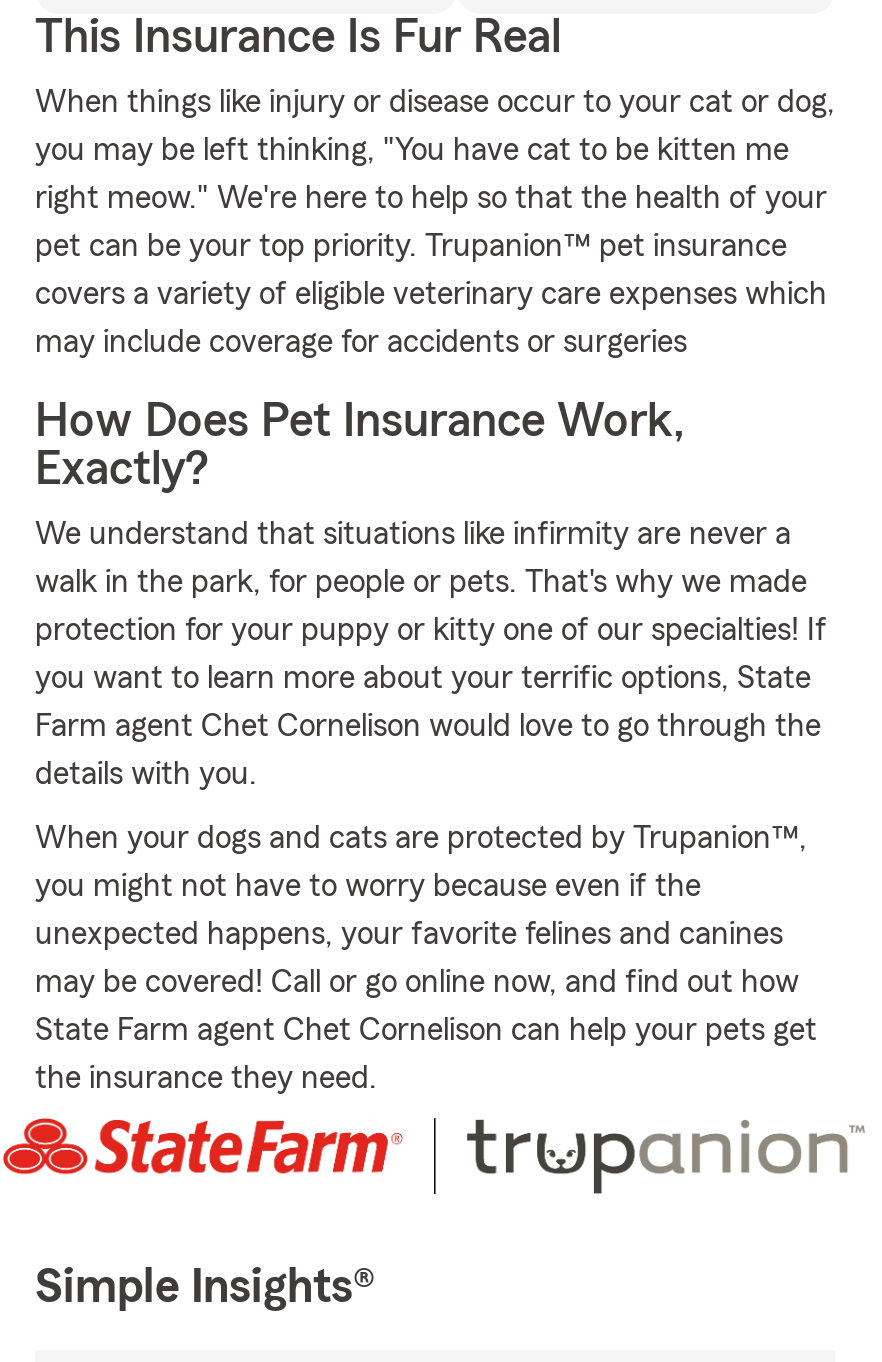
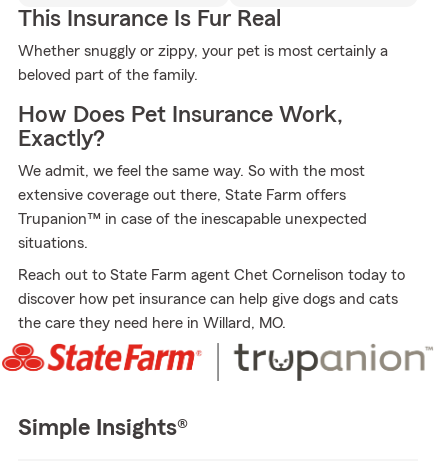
[35,86,835,358] When things like injury or disease occur to your cat or dog, | you may be left thinking, "You have cat to be kitten me | right meow." We're here to help so that the health of your | pet can be your top priority. Trupanion™ pet insurance | covers a variety of eligible veterinary care expenses which | may include coverage for accidents or surgeries -> [18,43,388,83] Whether snuggly or zippy, your pet is most certainly a | beloved part of the family.
[35,518,827,1094] We understand that situations like infirmity are never a | walk in the park, for people or pets. That's why we made | protection for your puppy or kitty one of our specialties! If | you want to learn more about your terrific options, State | Farm agent Chet Cornelison would love to go through the | details with you. | When your dogs and cats are protected by Trupanion™, | you might not have to worry because even if the | unexpected happens, your favorite felines and canines | may be covered! Call or go online now, and find out how | State Farm agent Chet Cornelison can help your pets get | the insurance they need. -> [18,163,405,331] We admit, we feel the same way. So with the most | extensive coverage out there, State Farm offers | Trupanion™ in case of the inescapable unexpected | situations. | Reach out to State Farm agent Chet Cornelison today to | discover how pet insurance can help give dogs and cats | the care they need here in Willard, MO.

